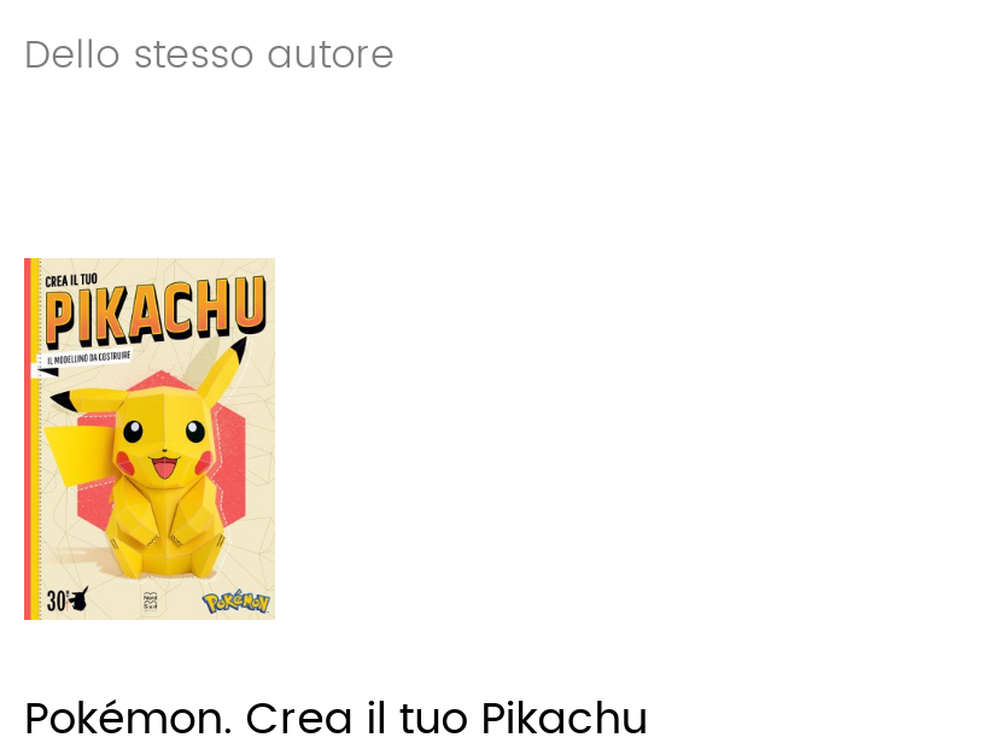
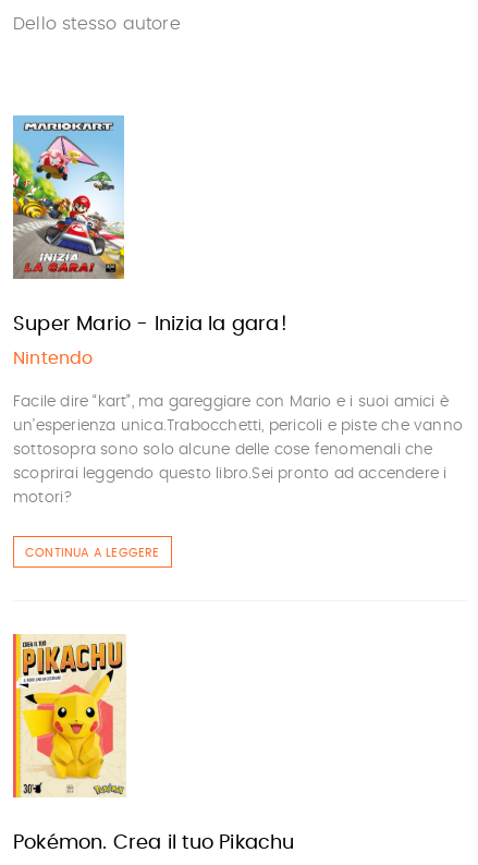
none -> [12,114,463,506] [image] | Super Mario - Inizia la gara! | Nintendo | Facile dire “kart”, ma gareggiare con Mario e i suoi amici è | un’esperienza unica.Trabocchetti, pericoli e piste che vanno | sottosopra sono solo alcune delle cose fenomenali che | scoprirai leggendo questo libro.Sei pronto ad accendere i | motori?
none -> [25,547,160,559] CONTINUA A LEGGERE

